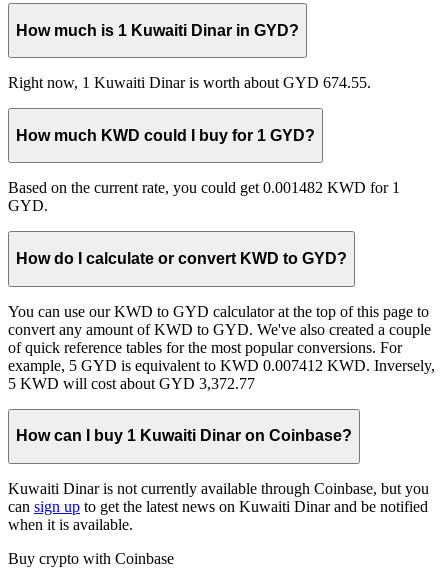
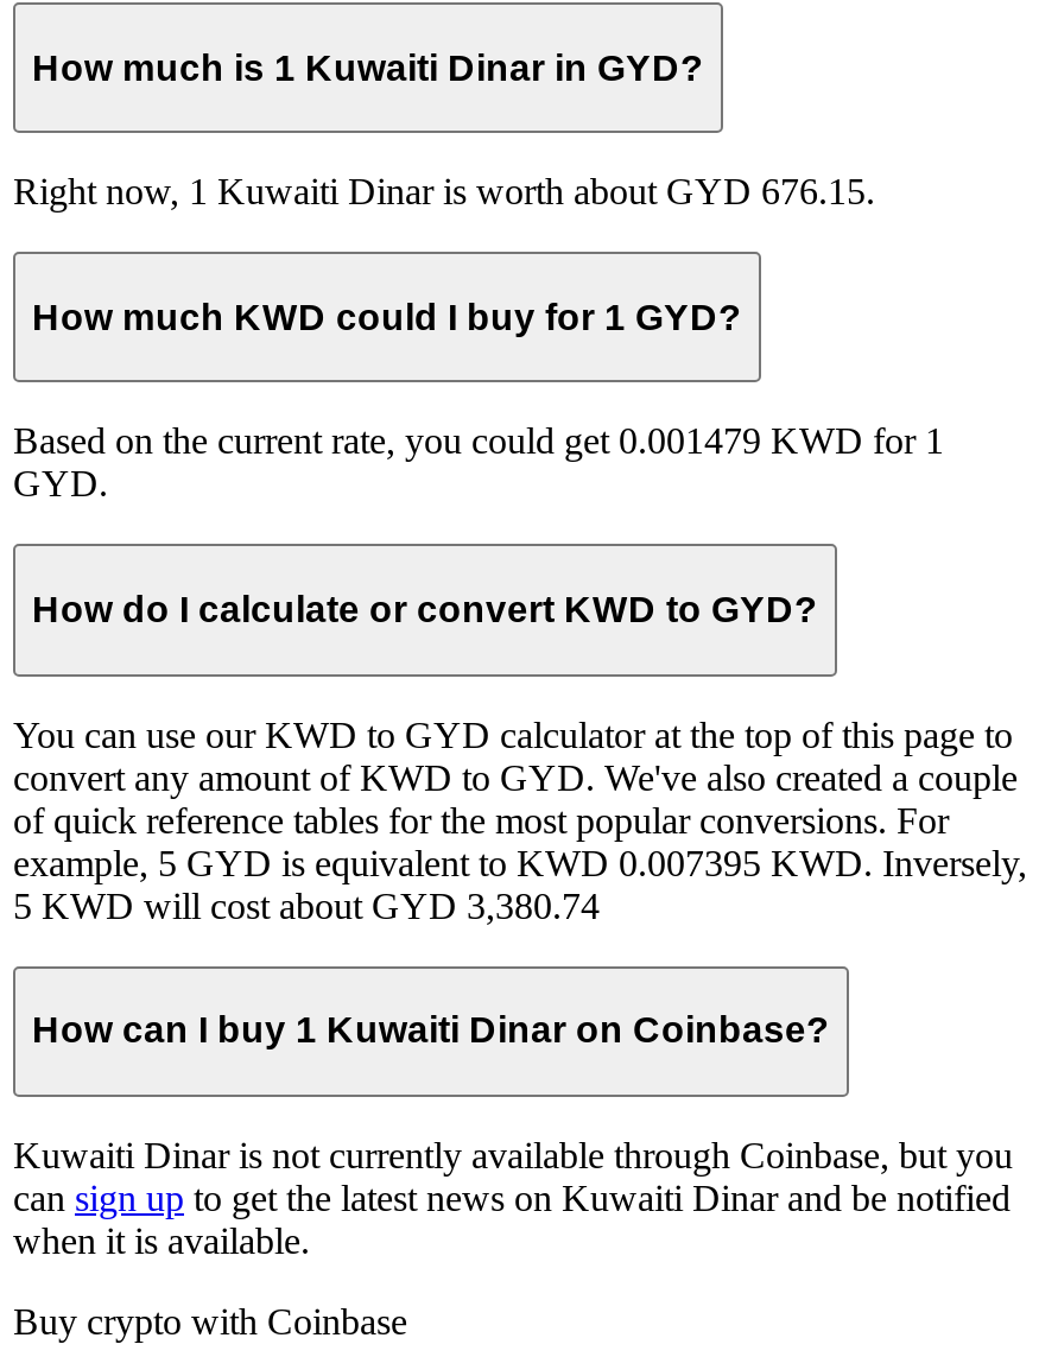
[8,74,371,91] Right now, 1 Kuwaiti Dinar is worth about GYD 674.55. -> [13,171,875,212] Right now, 1 Kuwaiti Dinar is worth about GYD 676.15.
[8,179,400,196] Based on the current rate, you could get 0.001482 KWD for 1 -> [13,421,944,462] Based on the current rate, you could get 0.001479 KWD for 1
[8,357,435,374] example, 5 GYD is equivalent to KWD 0.007412 KWD. Inversely, -> [13,842,1027,882] example, 5 GYD is equivalent to KWD 0.007395 KWD. Inversely,
[8,375,255,392] 5 KWD will cost about GYD 3,372.77 -> [13,885,600,925] 5 KWD will cost about GYD 3,380.74

